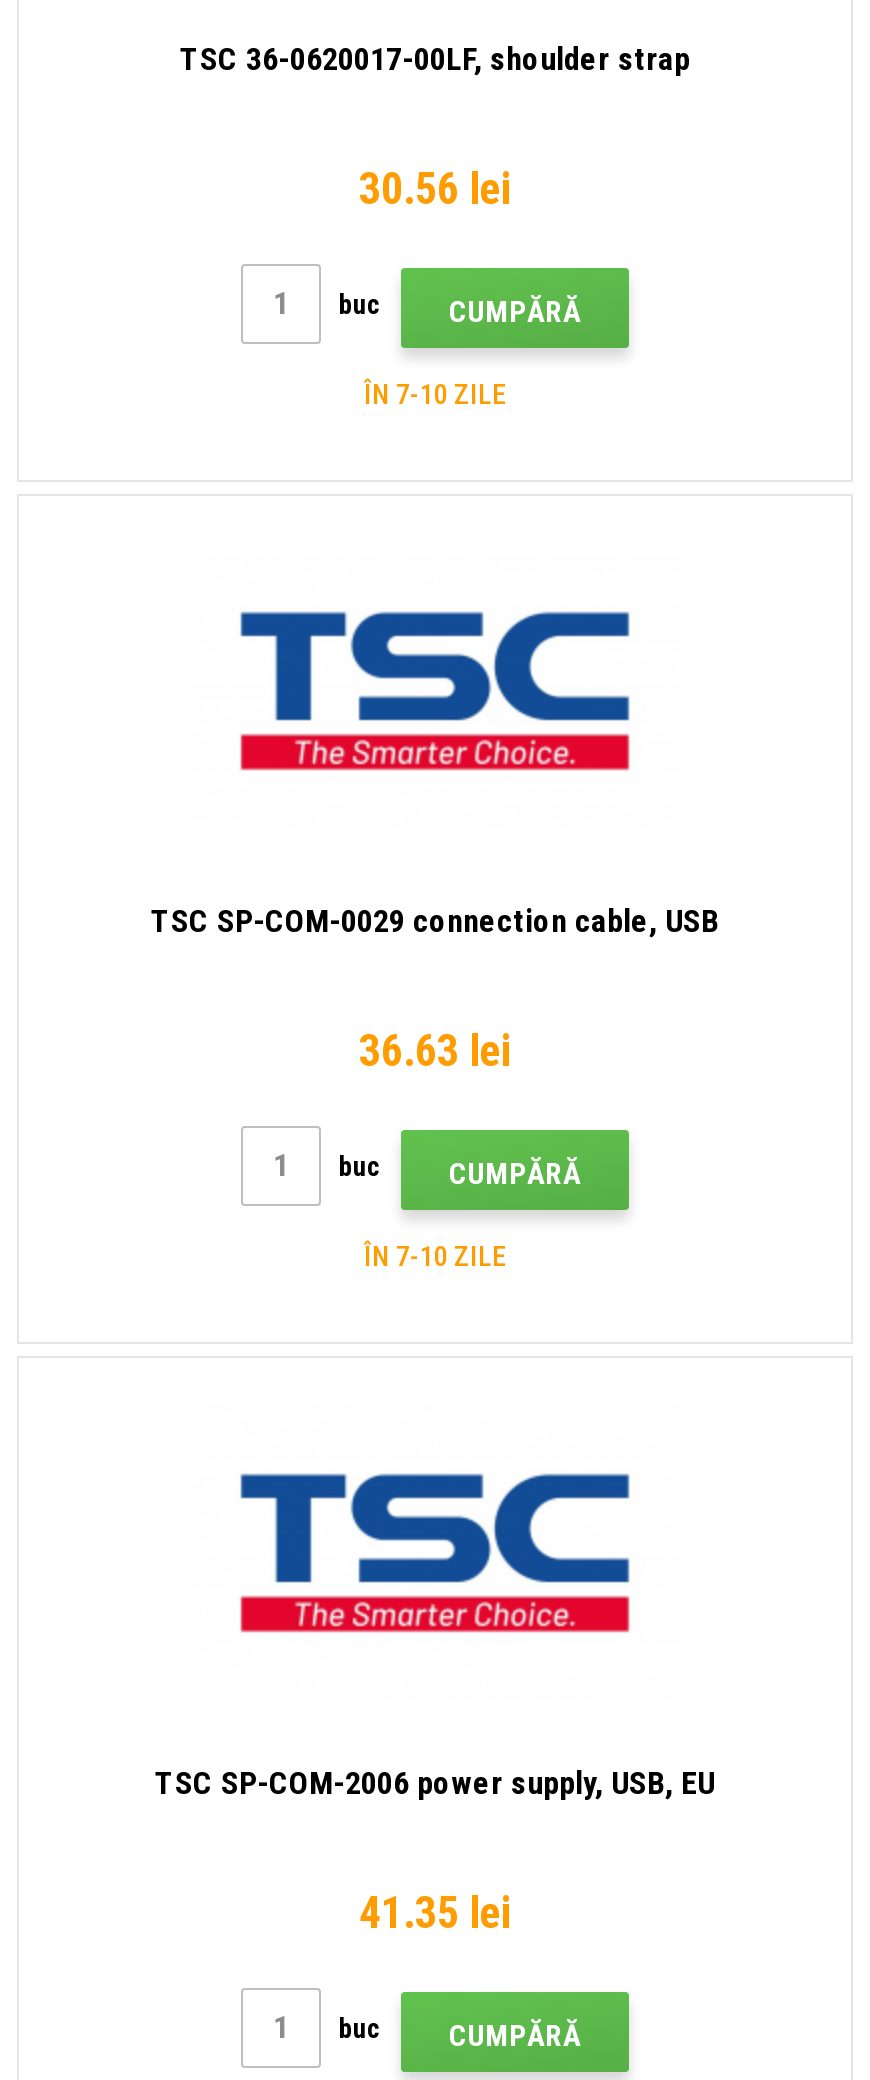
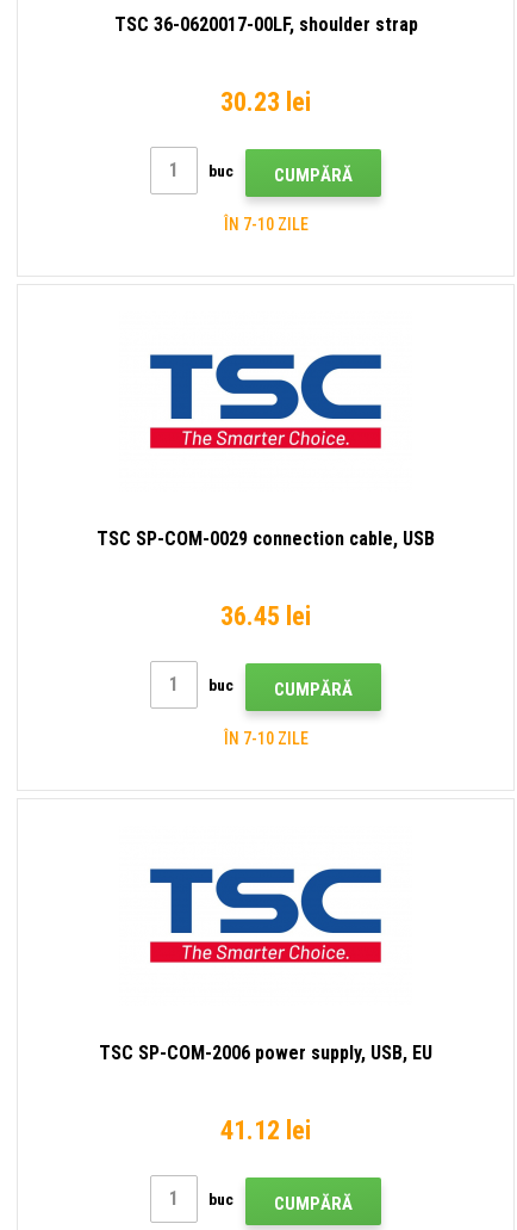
[359,164,511,214] 30.56 lei -> [220,87,311,117] 30.23 lei
[359,1026,511,1076] 36.63 lei -> [220,601,311,631] 36.45 lei
[359,1888,511,1938] 41.35 lei -> [220,1115,311,1145] 41.12 lei

